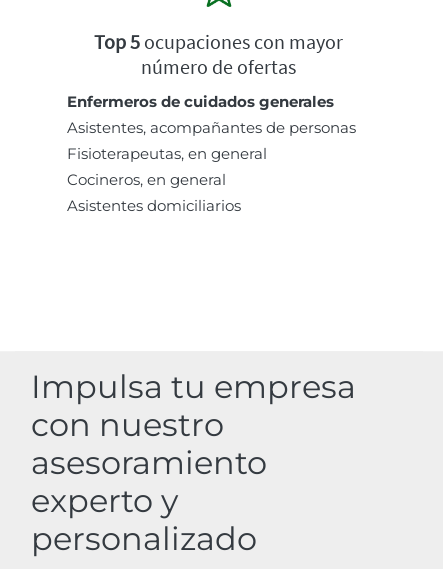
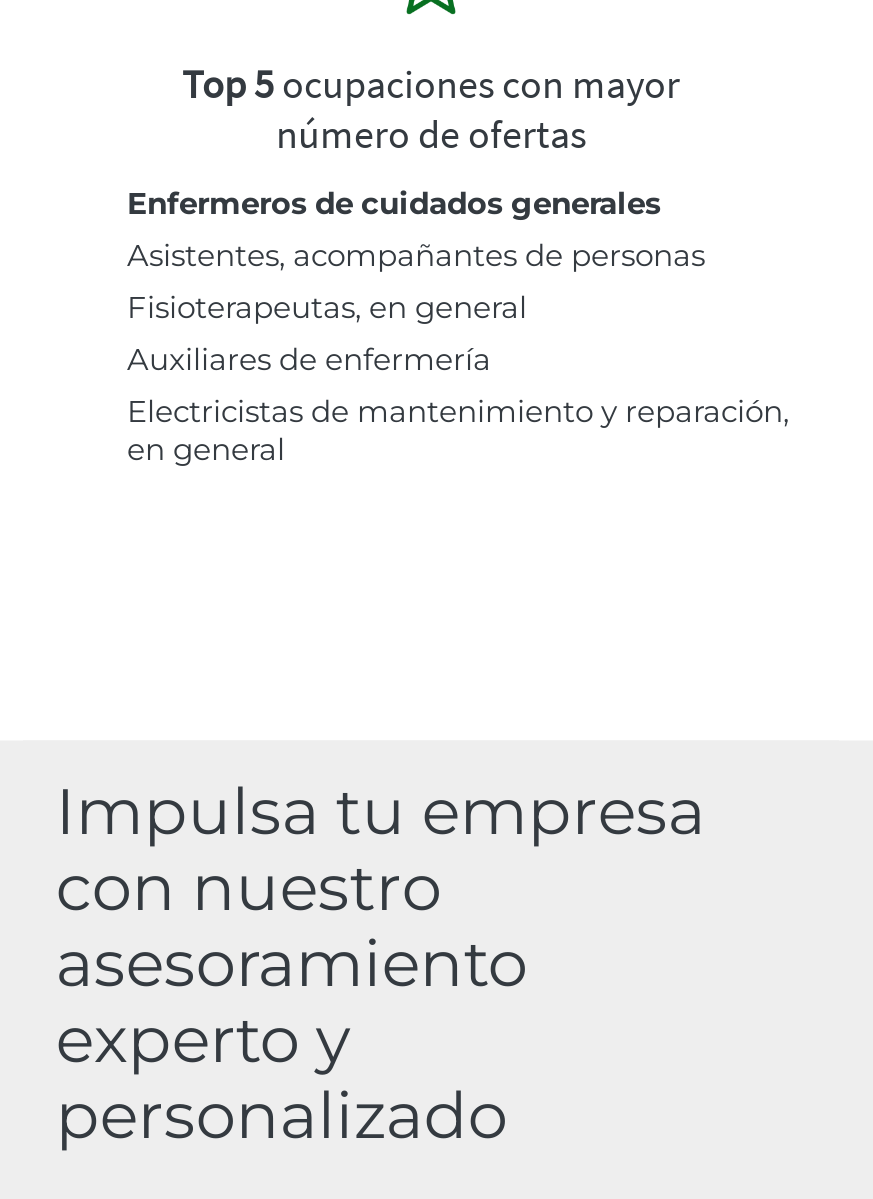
[67,170,241,215] Cocineros, en general | Asistentes domiciliarios -> [127,340,789,468] Auxiliares de enfermería | Electricistas de mantenimiento y reparación, | en general

